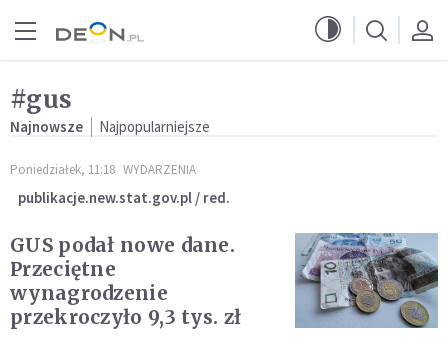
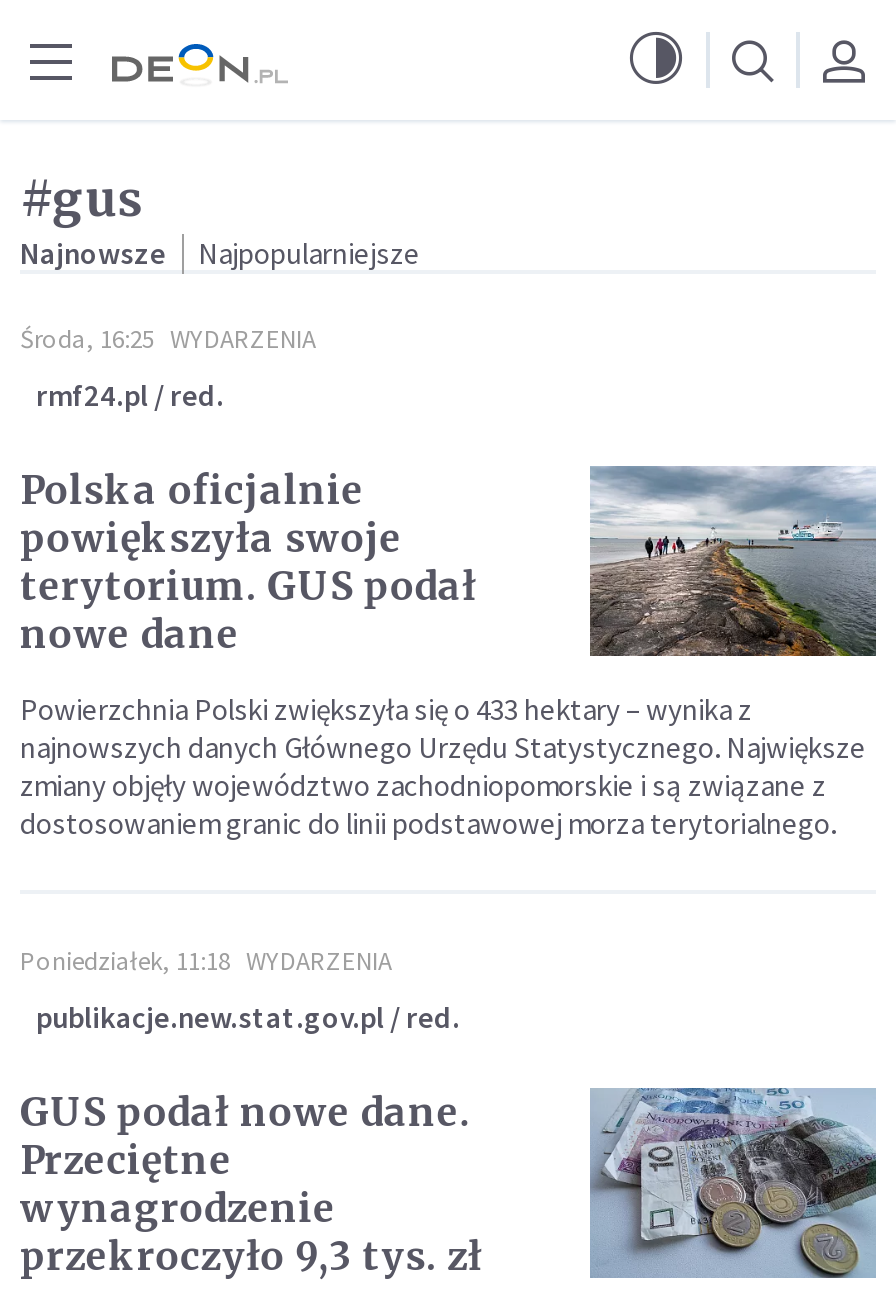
none -> [20,322,878,842] [image] | Środa, 16:25 WYDARZENIA | rmf24.pl / red. | Polska oficjalnie | powiększyła swoje | terytorium. GUS podał | nowe dane | Powierzchnia Polski zwiększyła się o 433 hektary – wynika z | najnowszych danych Głównego Urzędu Statystycznego. Największe | zmiany objęły województwo zachodniopomorskie i są związane z | dostosowaniem granic do linii podstawowej morza terytorialnego.

